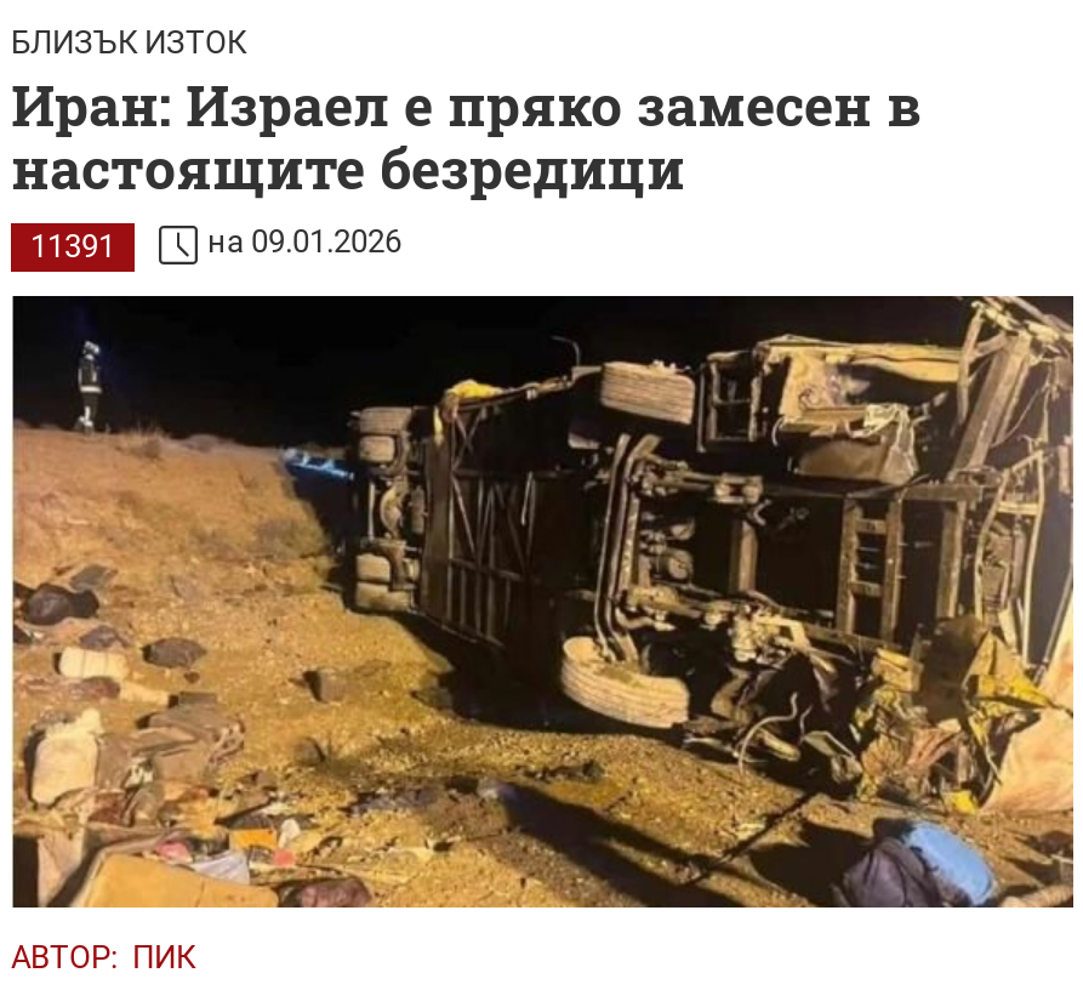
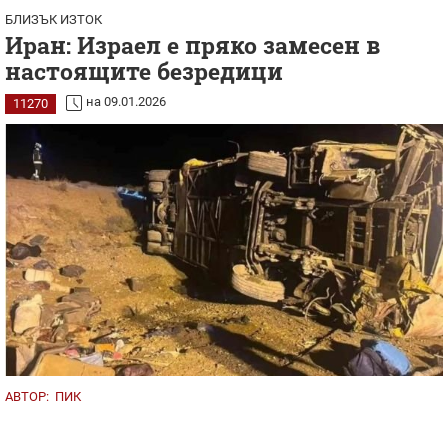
[30,227,115,264] 11391 -> [13,96,48,111] 11270

